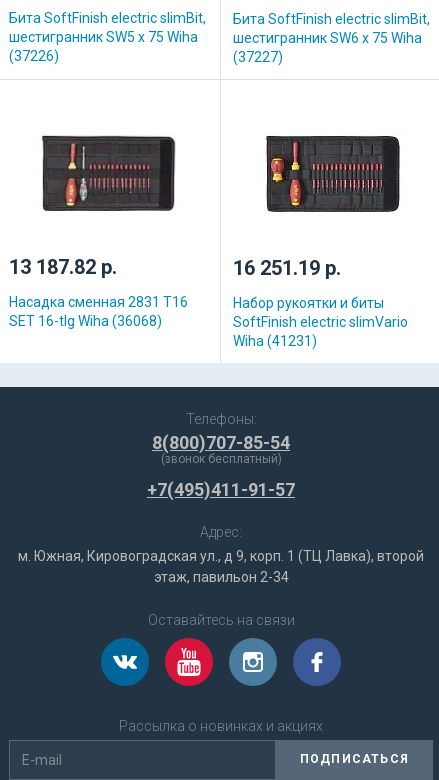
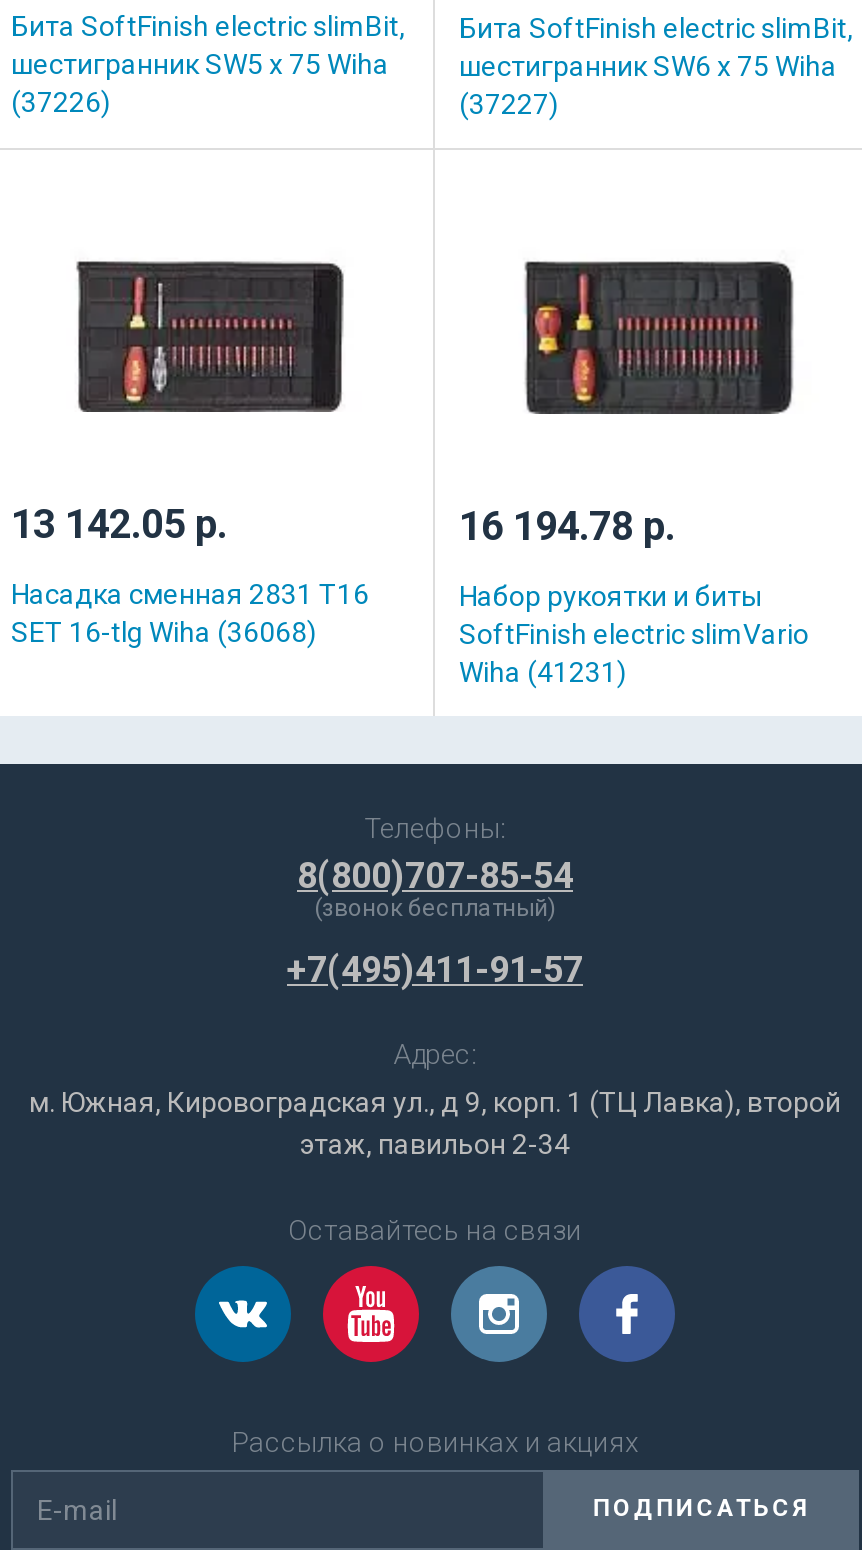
[9,255,117,279] 13 187.82 р. -> [11,500,227,548] 13 142.05 р.
[233,256,341,280] 16 251.19 р. -> [459,501,675,549] 16 194.78 р.

